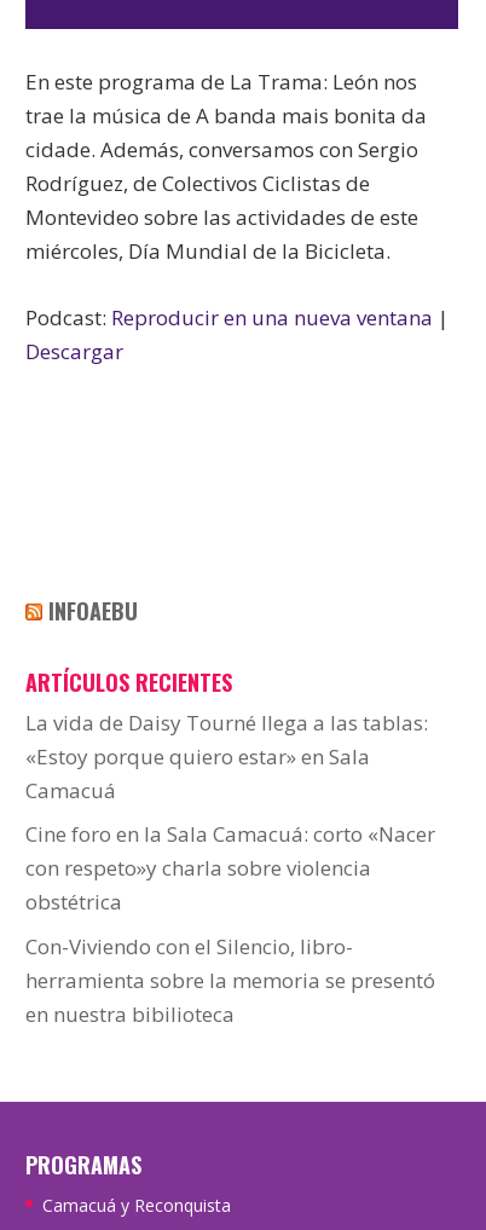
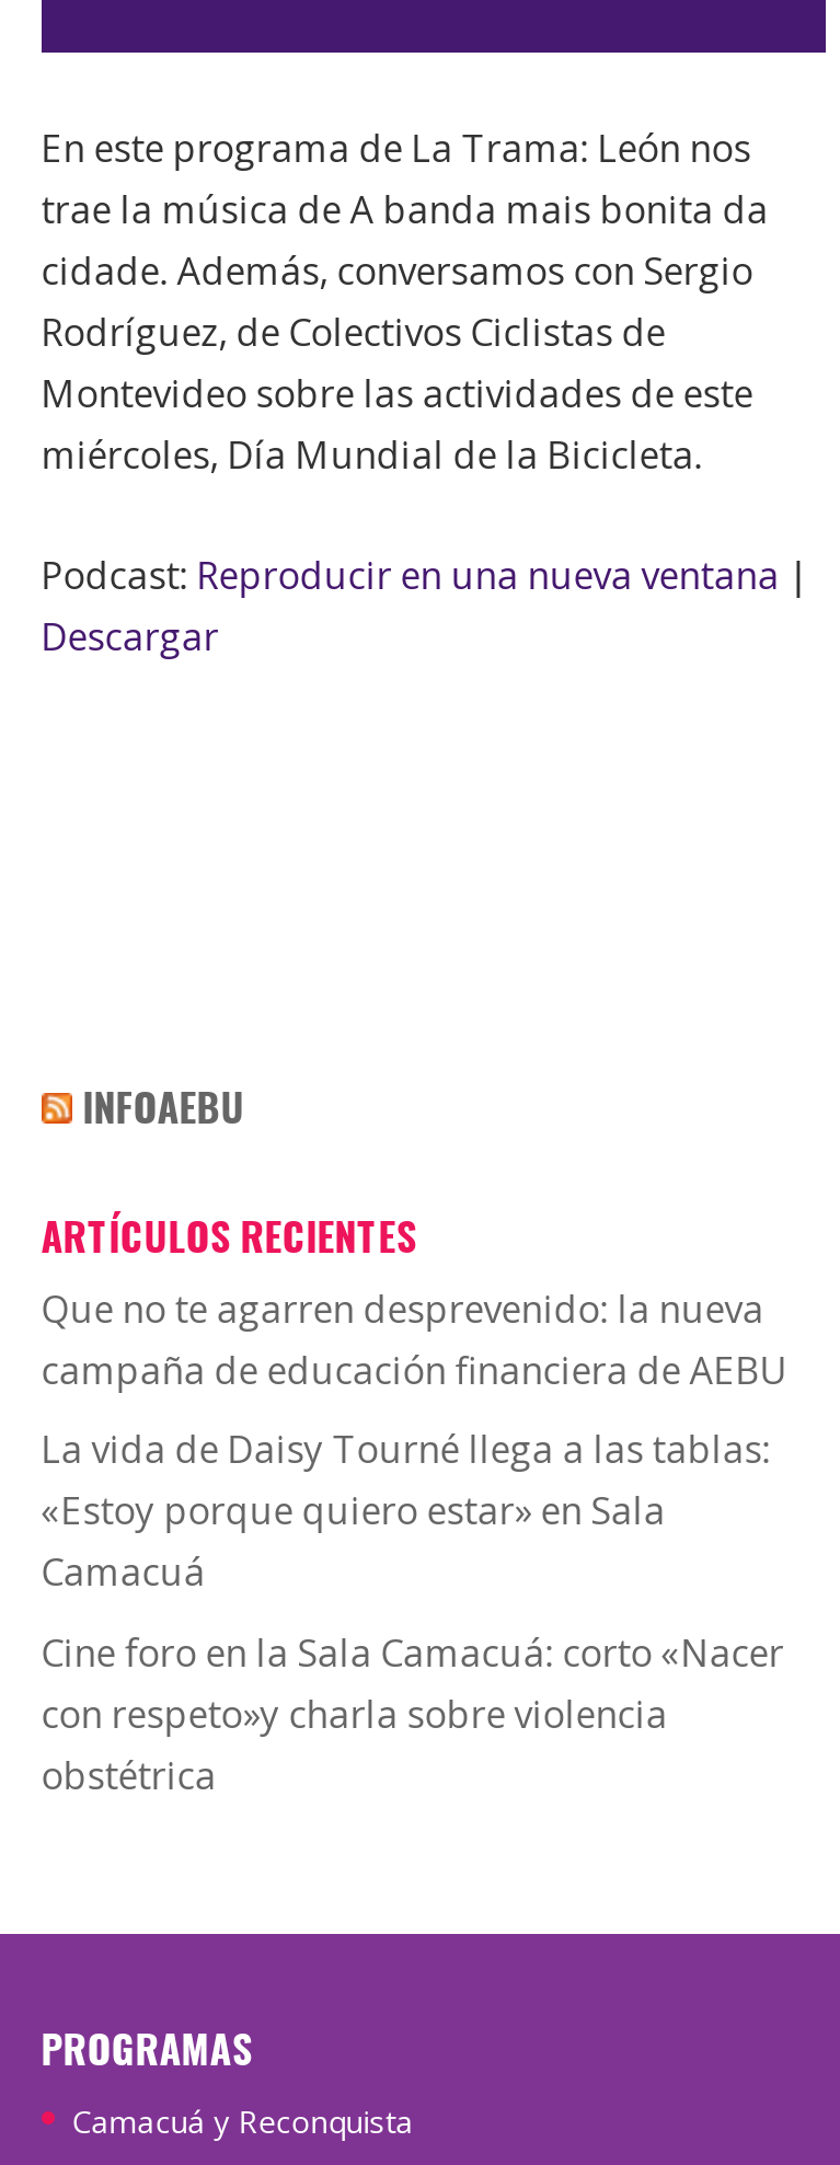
none -> [41,1283,788,1395] Que no te agarren desprevenido: la nueva | campaña de educación financiera de AEBU
moved [25,709,435,916] -> [41,1425,784,1800]: La vida de Daisy Tourné llega a las tablas: | «Estoy porque quiero estar» en Sala | Camacuá | Cine foro en la Sala Camacuá: corto «Nacer | con respeto»y charla sobre violencia | obstétrica
[25,932,435,1028] Con-Viviendo con el Silencio, libro- | herramienta sobre la memoria se presentó | en nuestra bibilioteca -> none

